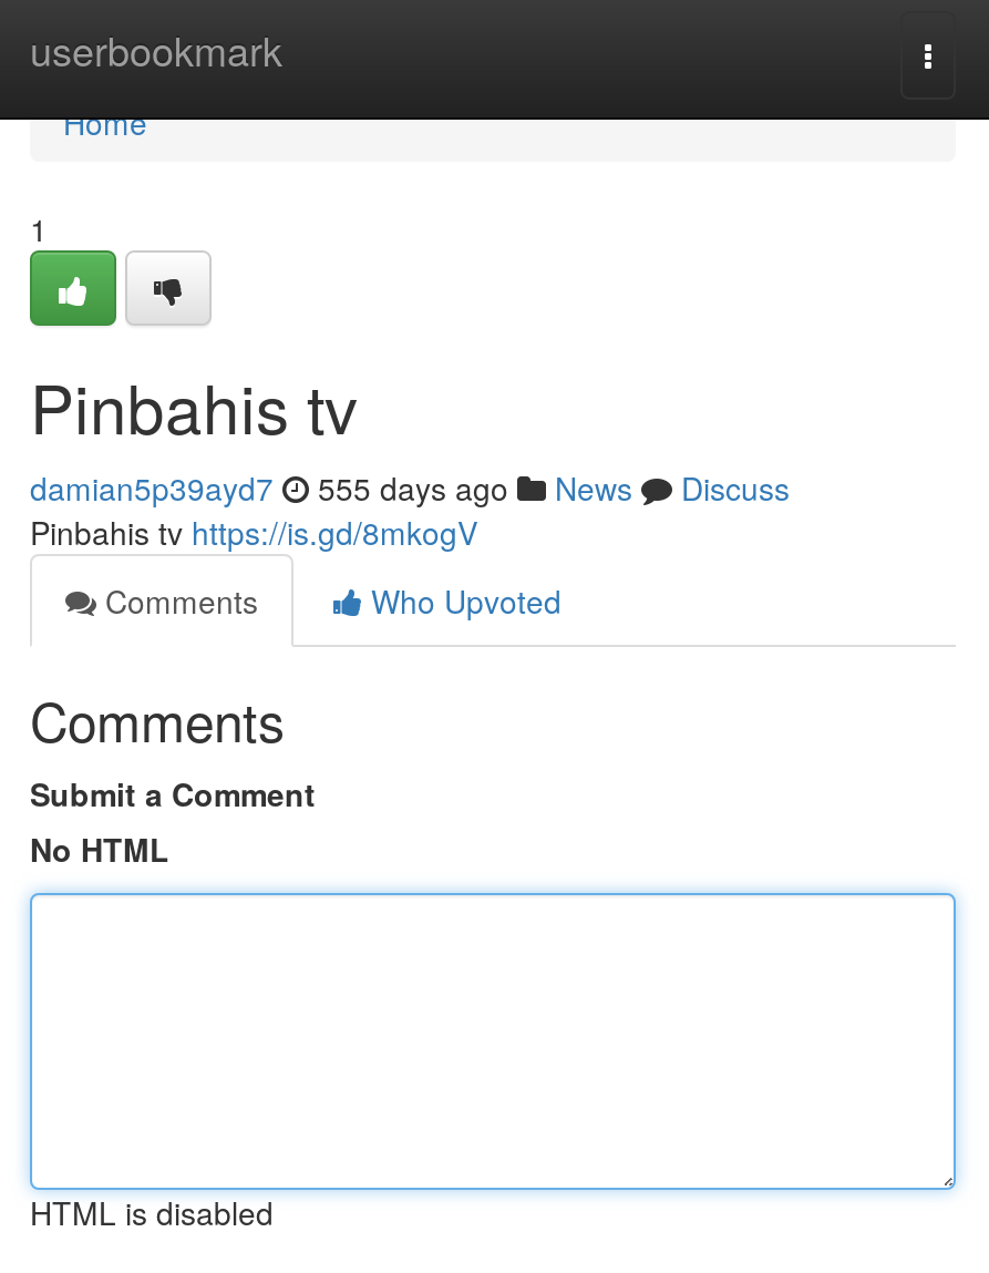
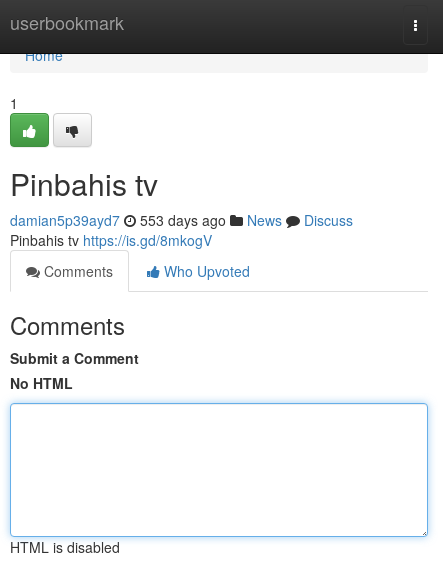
[30,465,790,510] damian5p39ayd7 555 days ago News Discuss -> [10,210,353,230] damian5p39ayd7 553 days ago News Discuss

